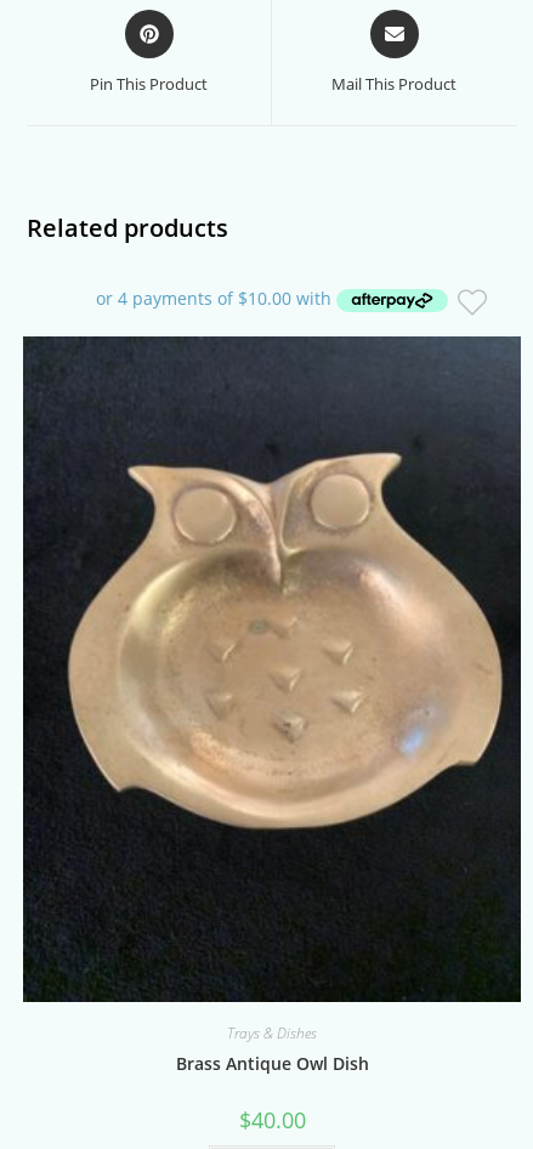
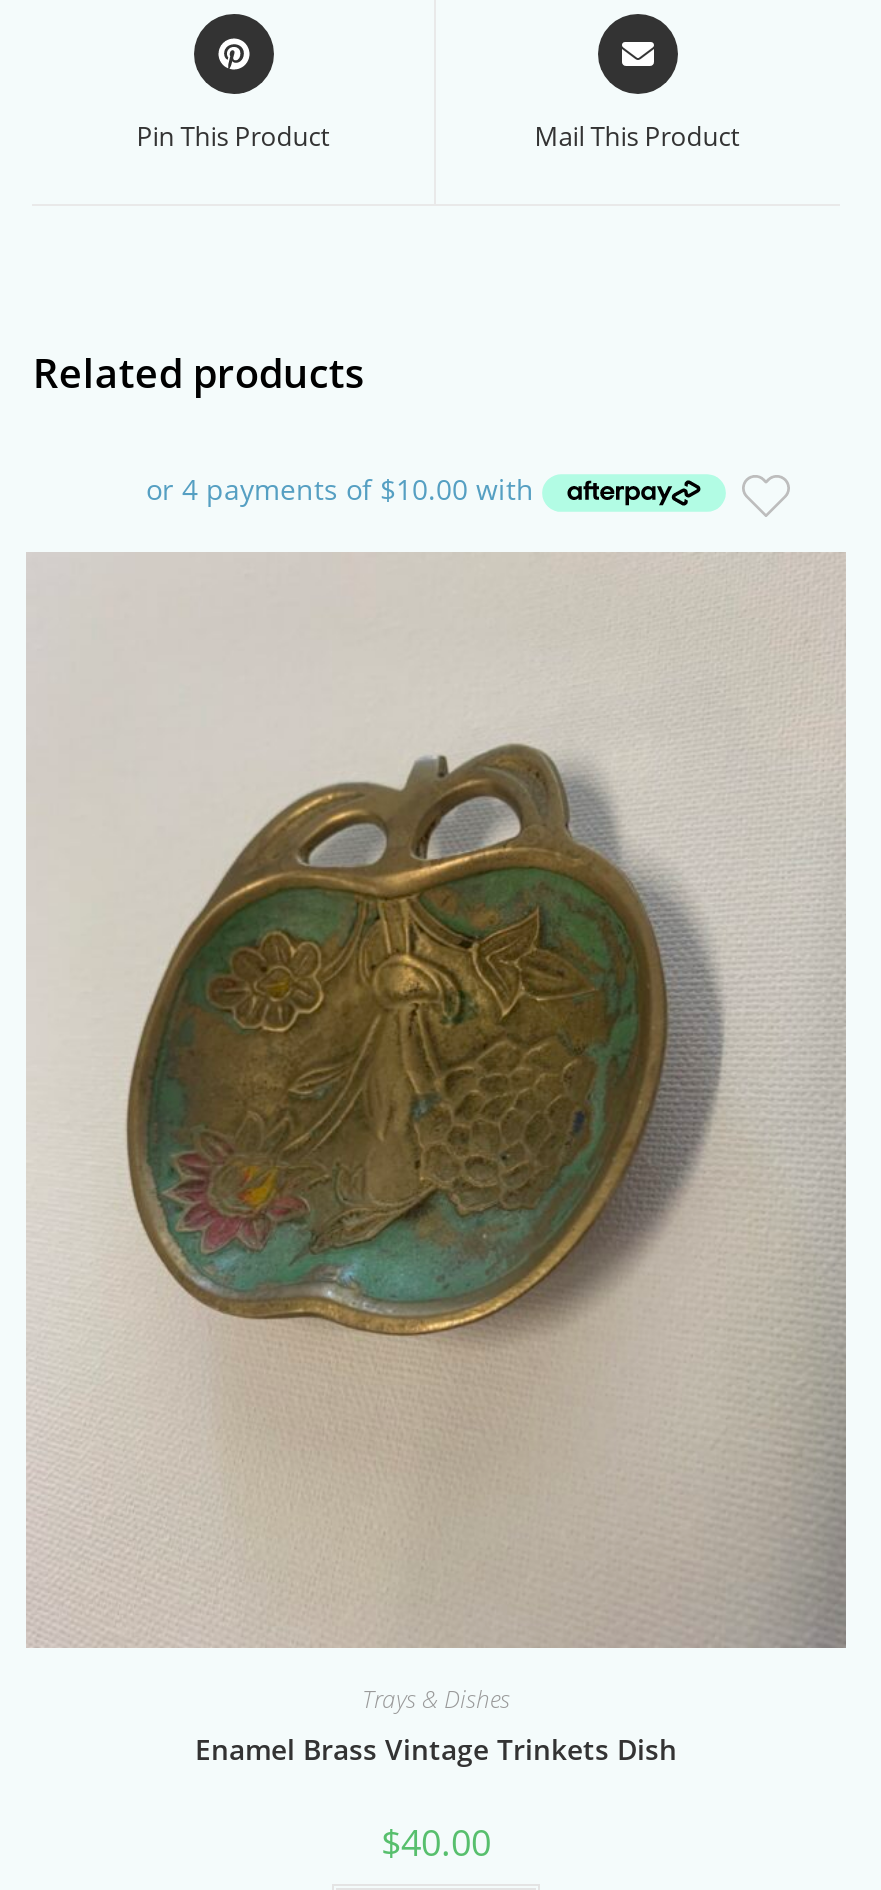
[22,335,522,1003] [image] -> [26,552,846,1648] [image]
[175,1052,368,1075] Brass Antique Owl Dish -> [195,1730,677,1768] Enamel Brass Vintage Trinkets Dish

